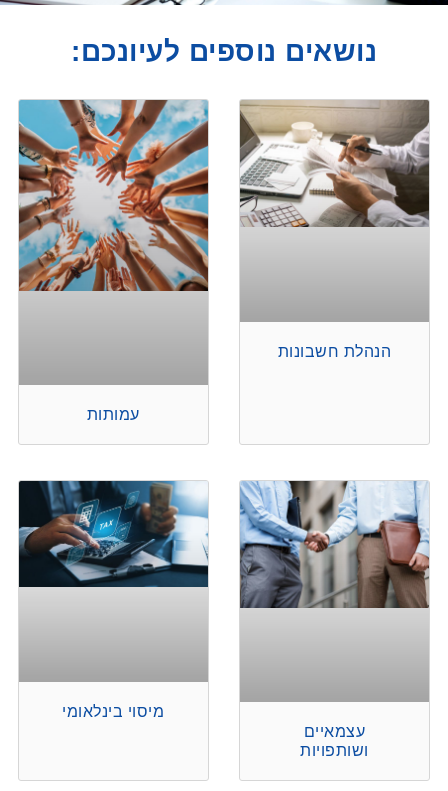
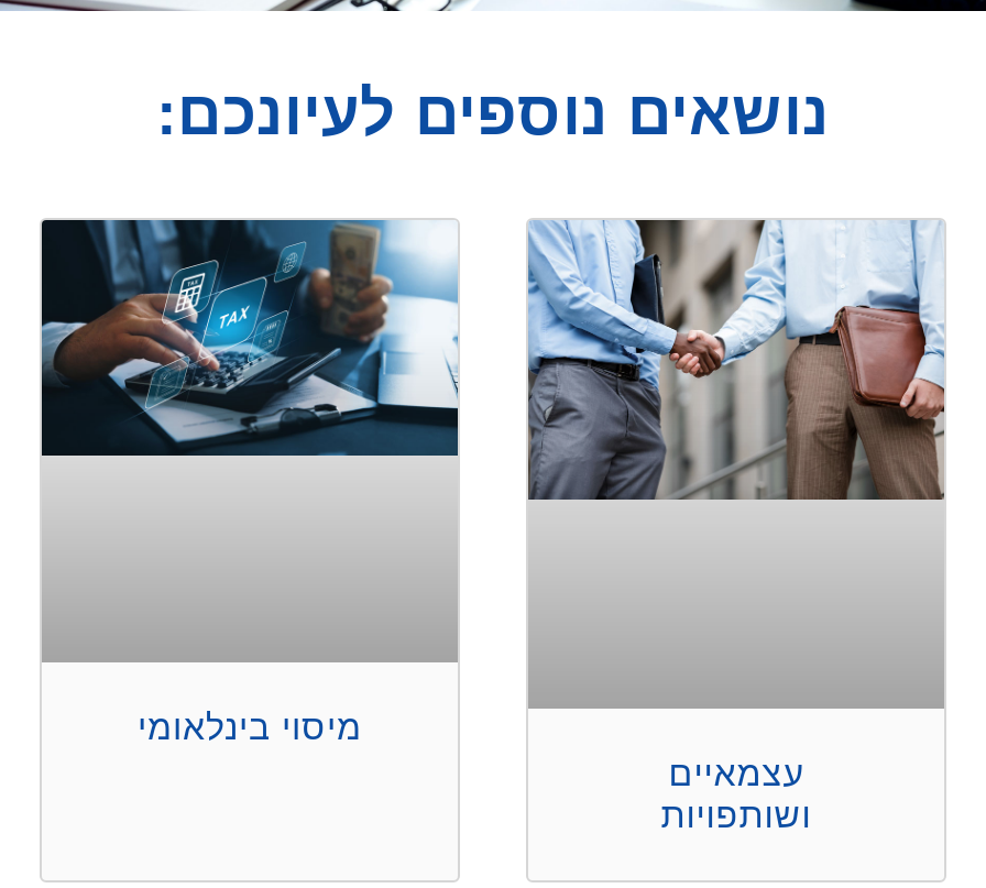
[18,99,209,423] [image] | עמותות -> none
[239,99,430,228] [image] -> none
[278,343,391,360] הנהלת חשבונות -> none

